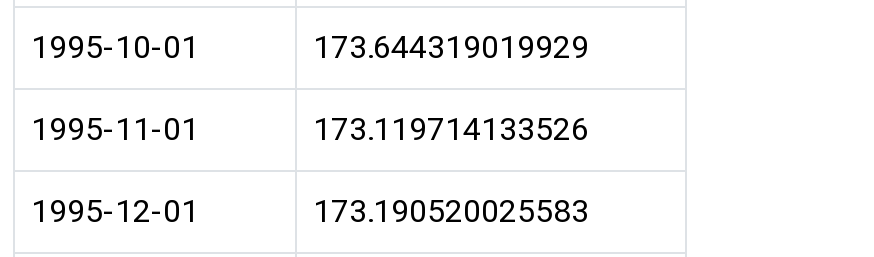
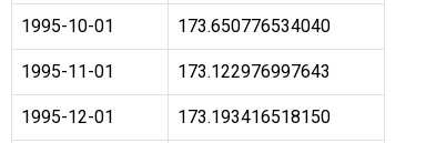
[313,28,589,66] 173.644319019929 -> [177,16,331,37] 173.650776534040
[313,110,589,148] 173.119714133526 -> [177,61,331,82] 173.122976997643
[313,192,589,230] 173.190520025583 -> [177,106,331,127] 173.193416518150

